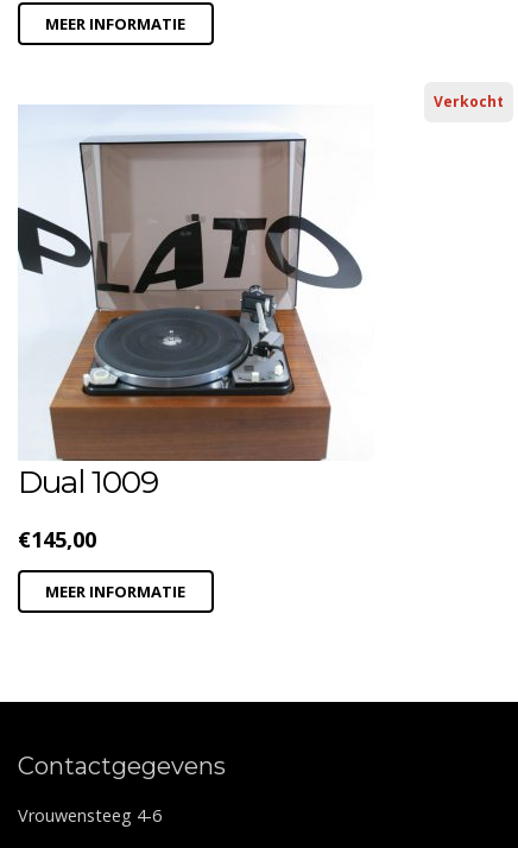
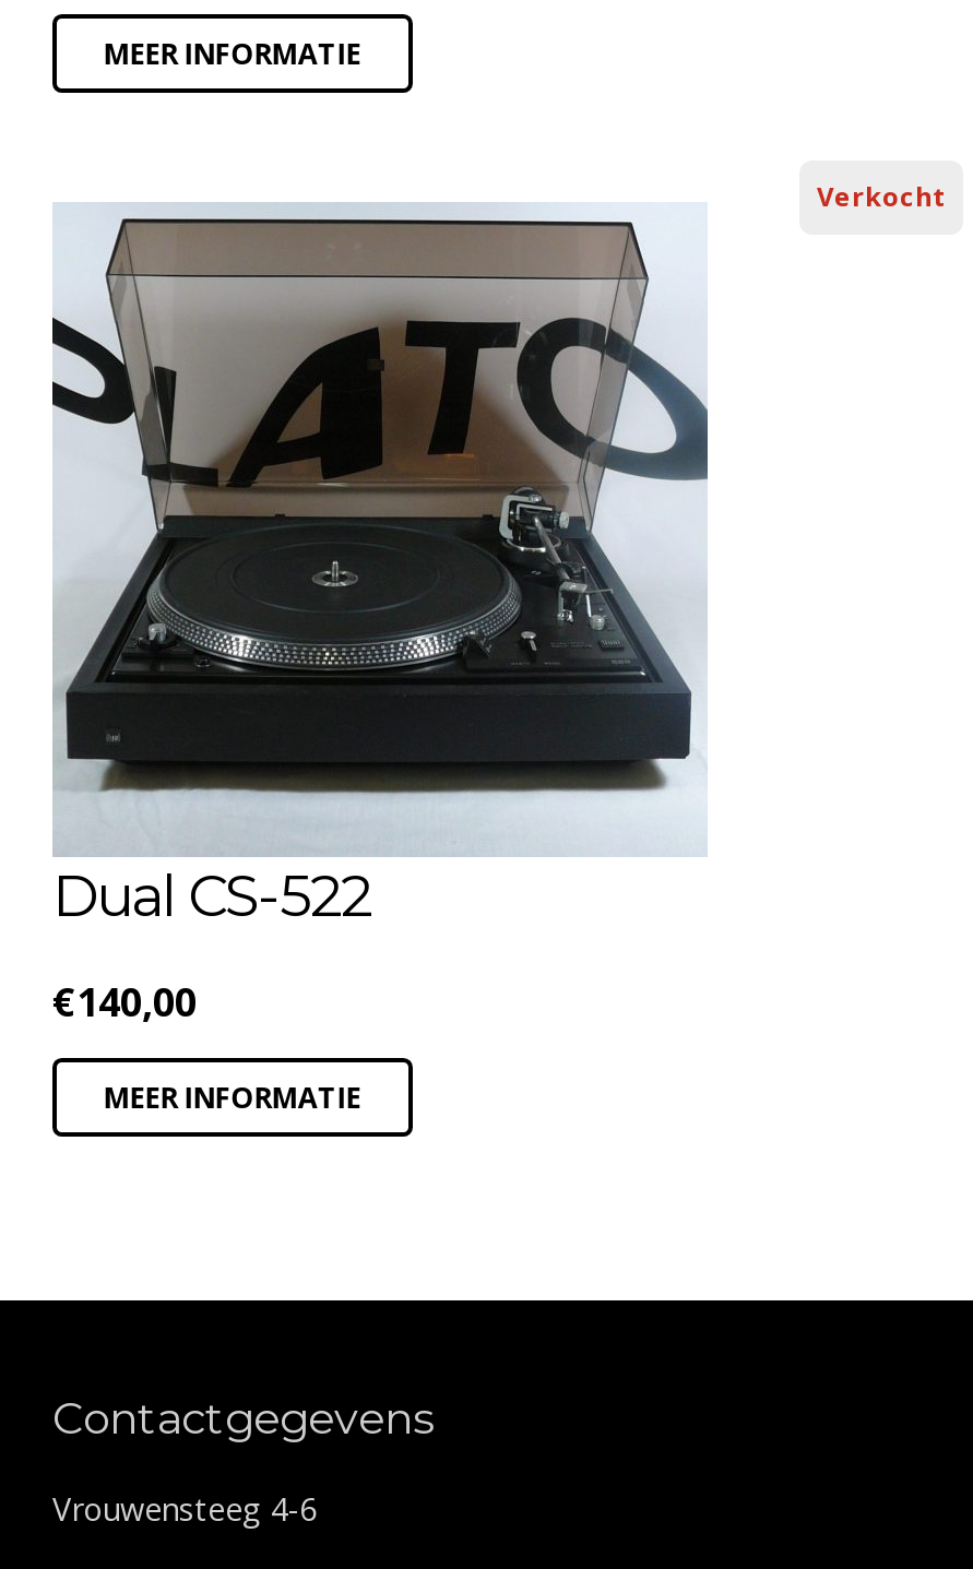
[17,113,374,501] [image] | Dual 1009 -> [50,215,710,931] [image] | Dual CS-522
[18,525,96,553] €145,00 -> [52,975,197,1027] €140,00

